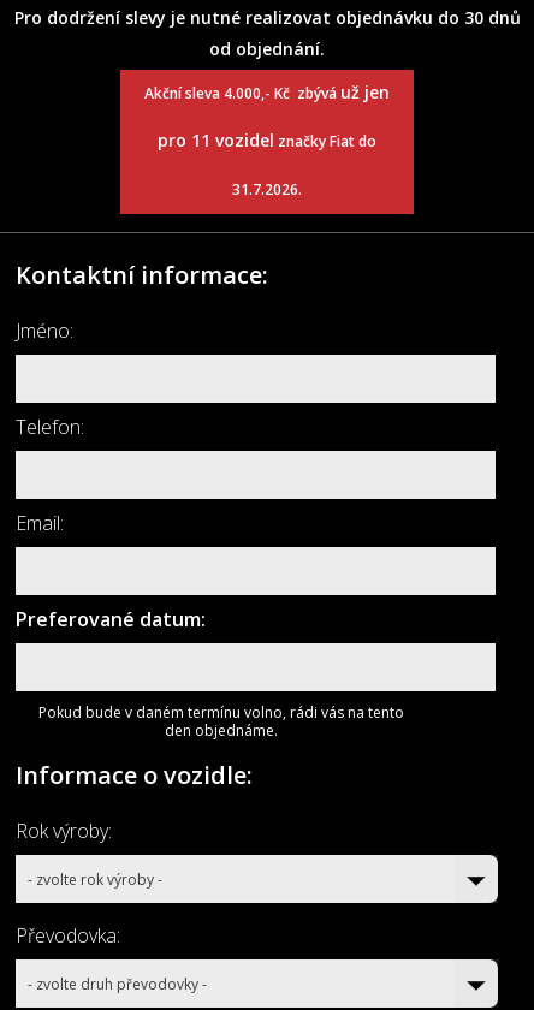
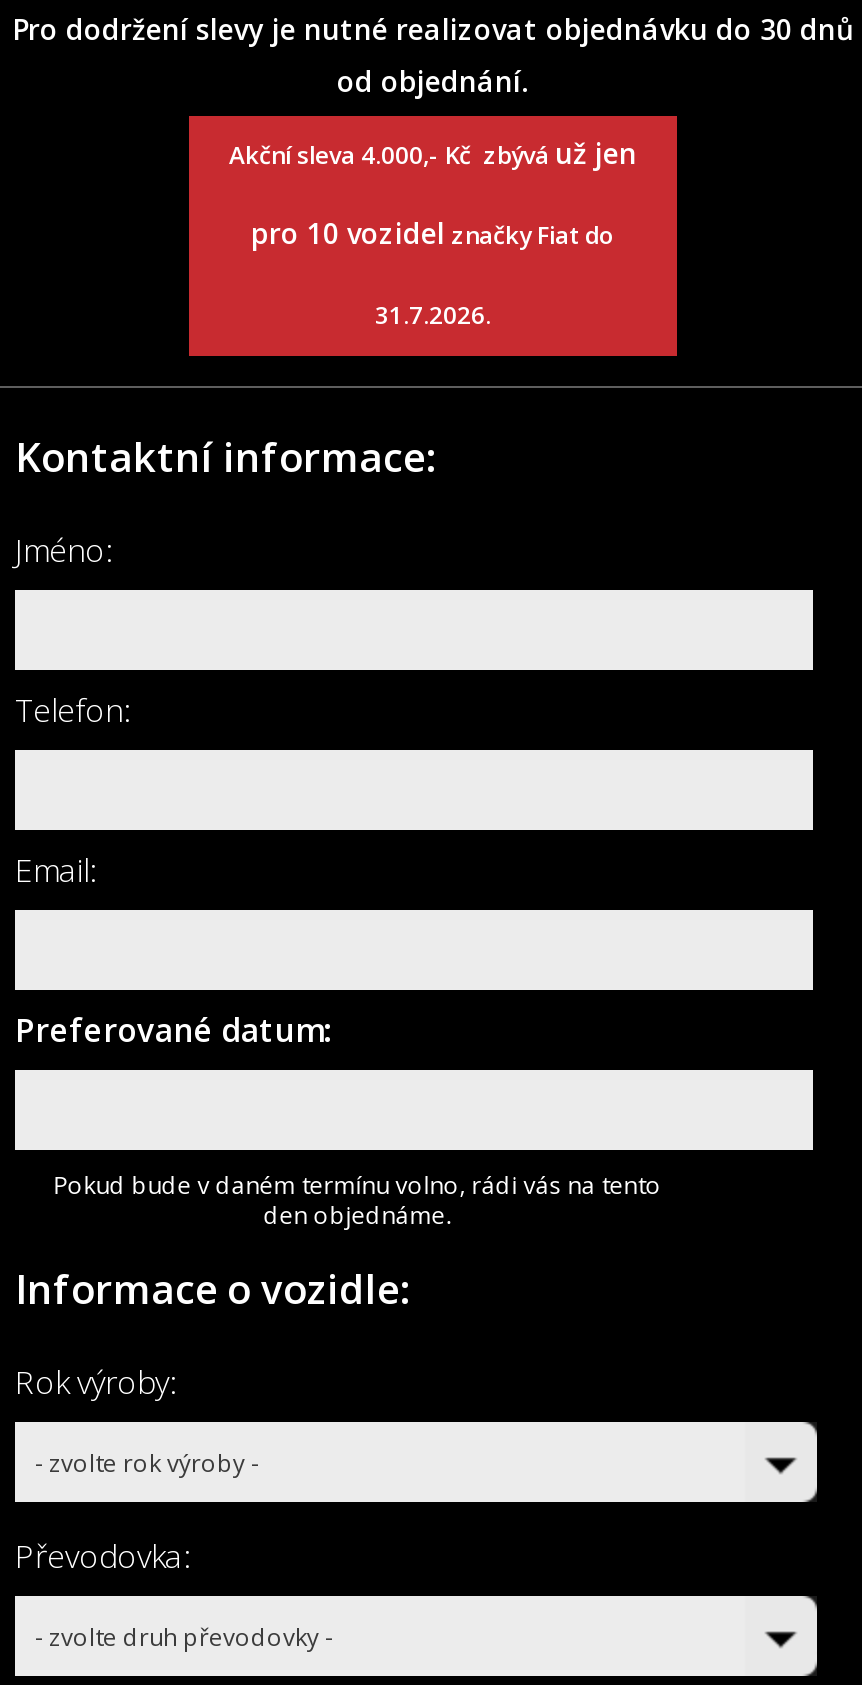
[158,129,376,152] pro 11 vozidel značky Fiat do -> [251,215,615,253] pro 10 vozidel značky Fiat do

